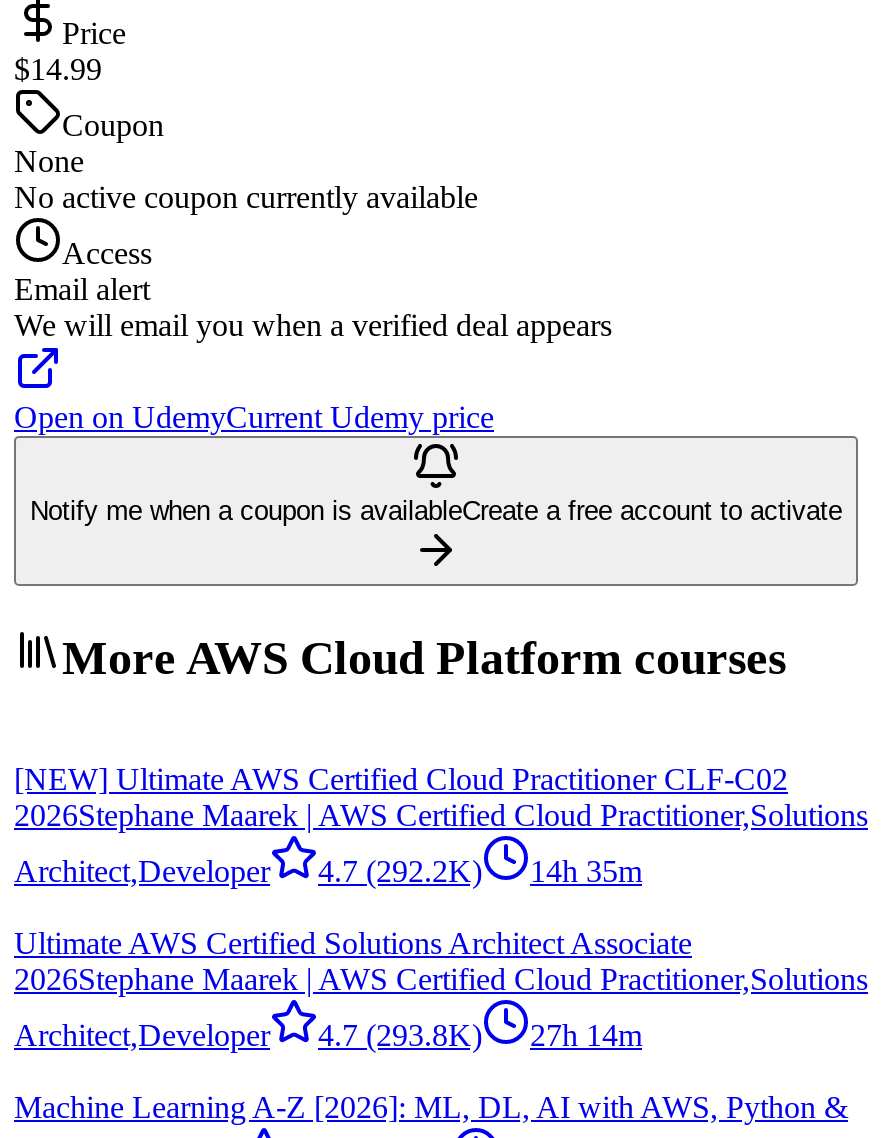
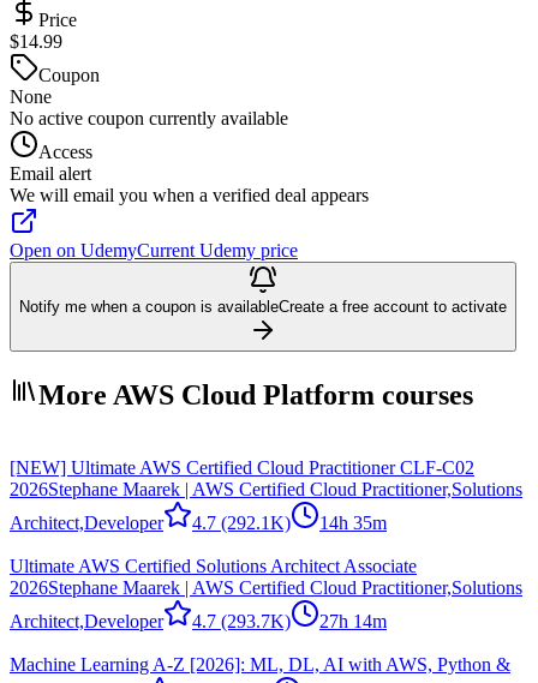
[14,853,642,887] Architect,Developer 4.7 (292.2K) 14h 35m -> [10,512,387,532] Architect,Developer 4.7 (292.1K) 14h 35m
[14,1017,642,1051] Architect,Developer 4.7 (293.8K) 27h 14m -> [10,610,387,631] Architect,Developer 4.7 (293.7K) 27h 14m

